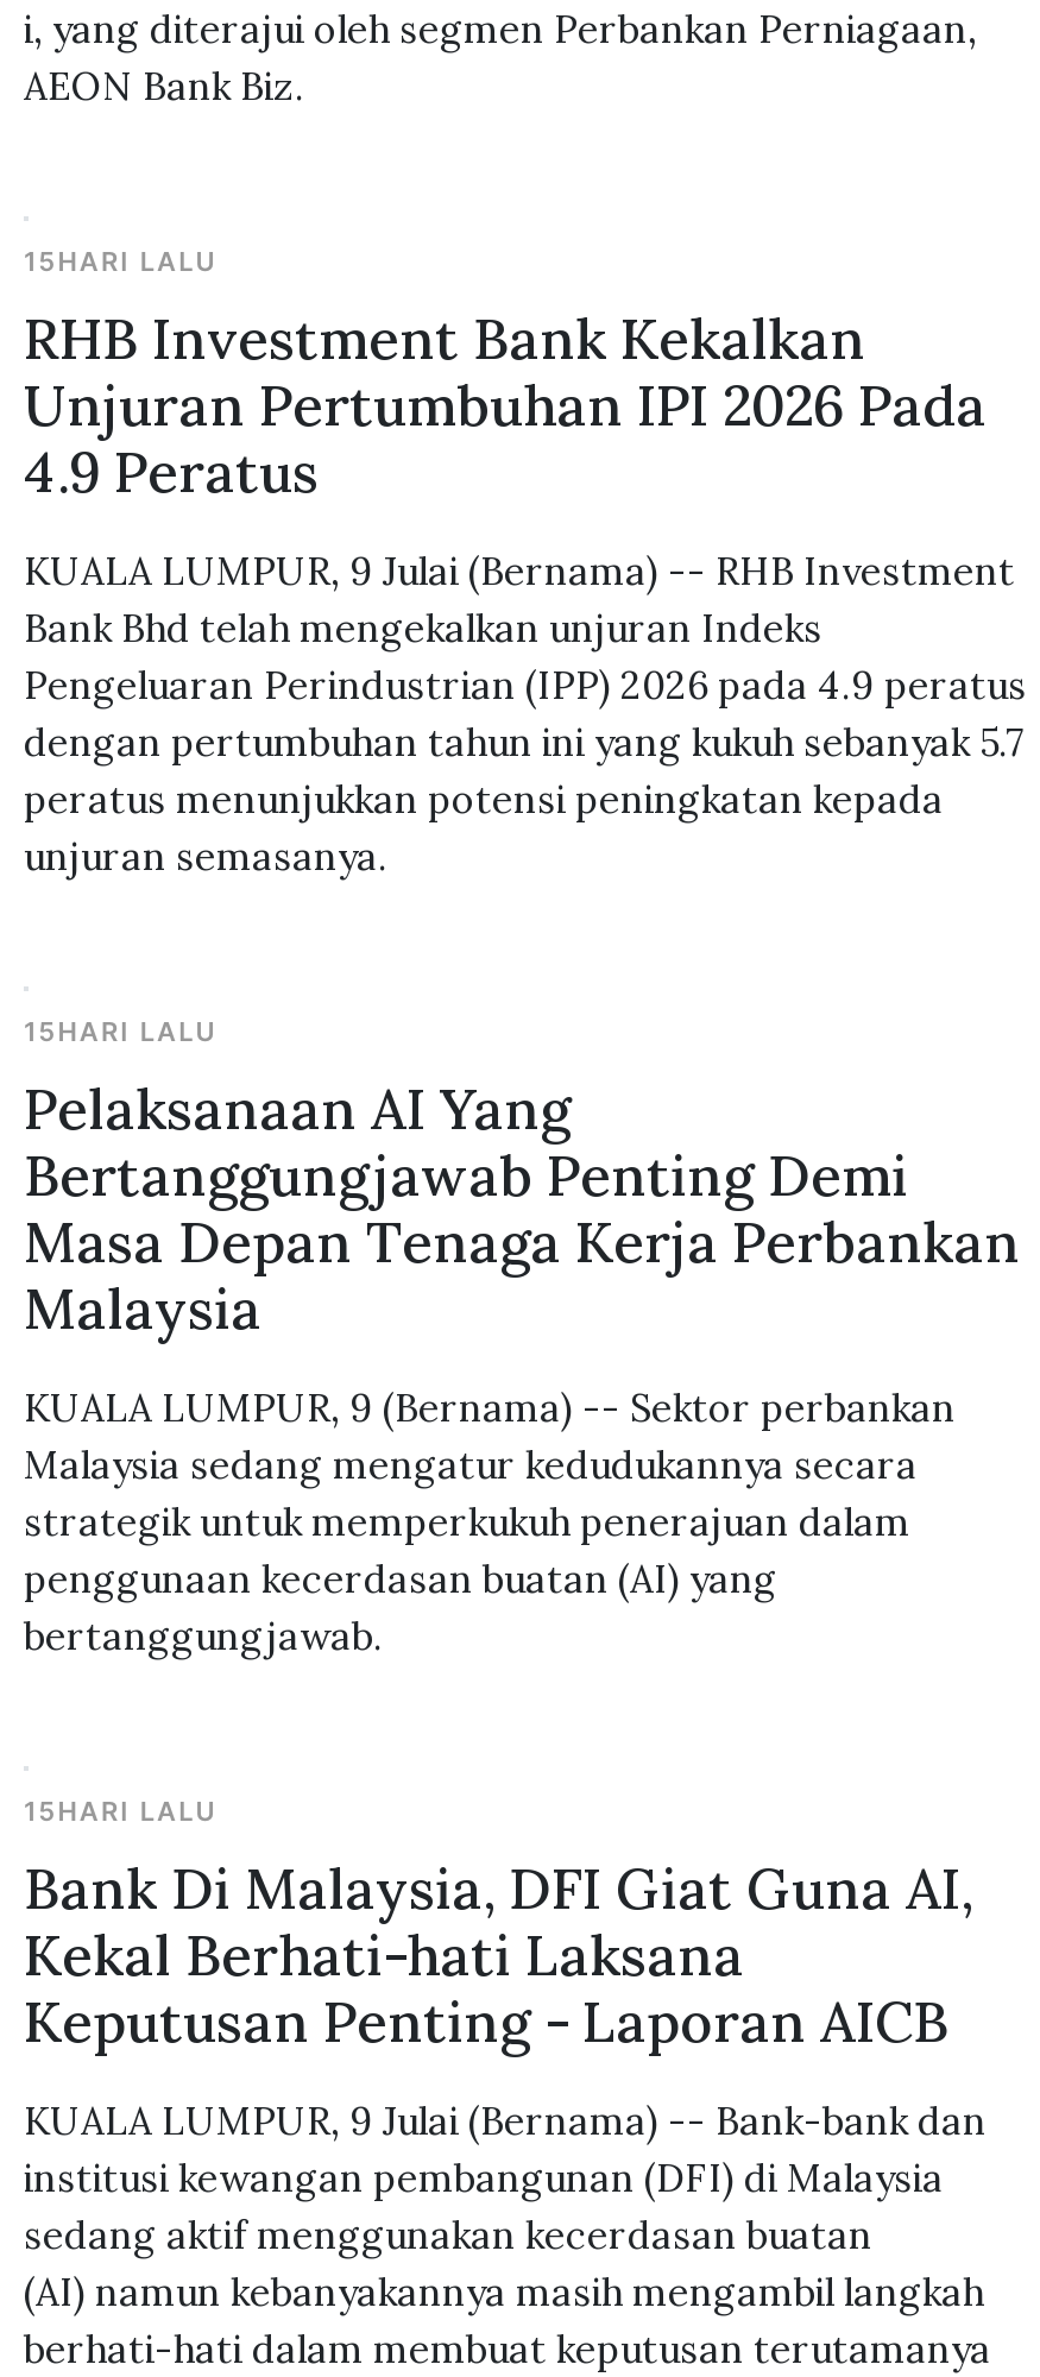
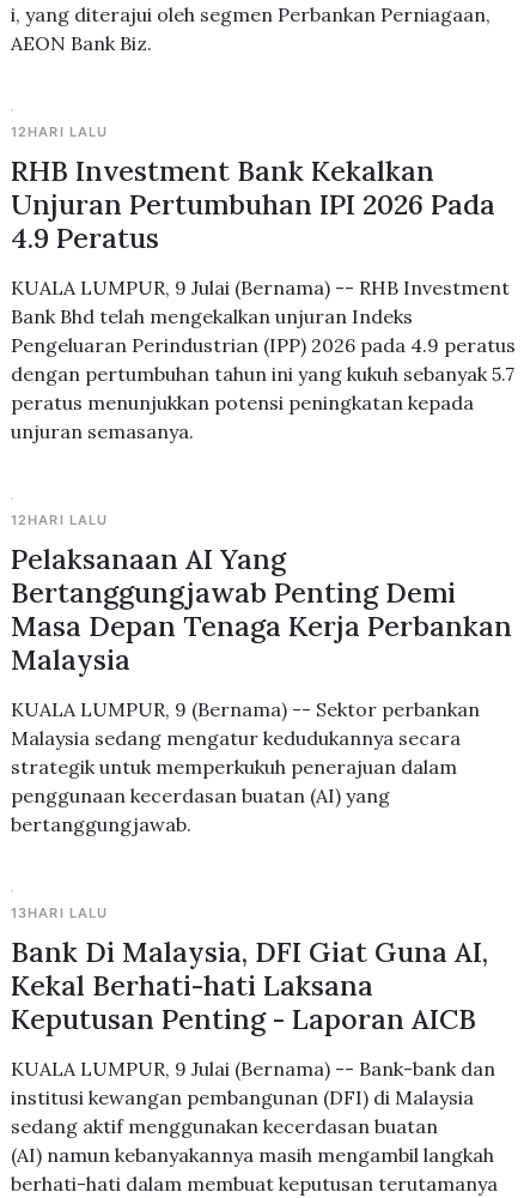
[24,245,217,278] 15HARI LALU -> [11,123,108,140] 12HARI LALU
[24,1015,217,1048] 15HARI LALU -> [11,512,108,528] 12HARI LALU
[24,1795,217,1828] 15HARI LALU -> [11,904,108,921] 13HARI LALU

